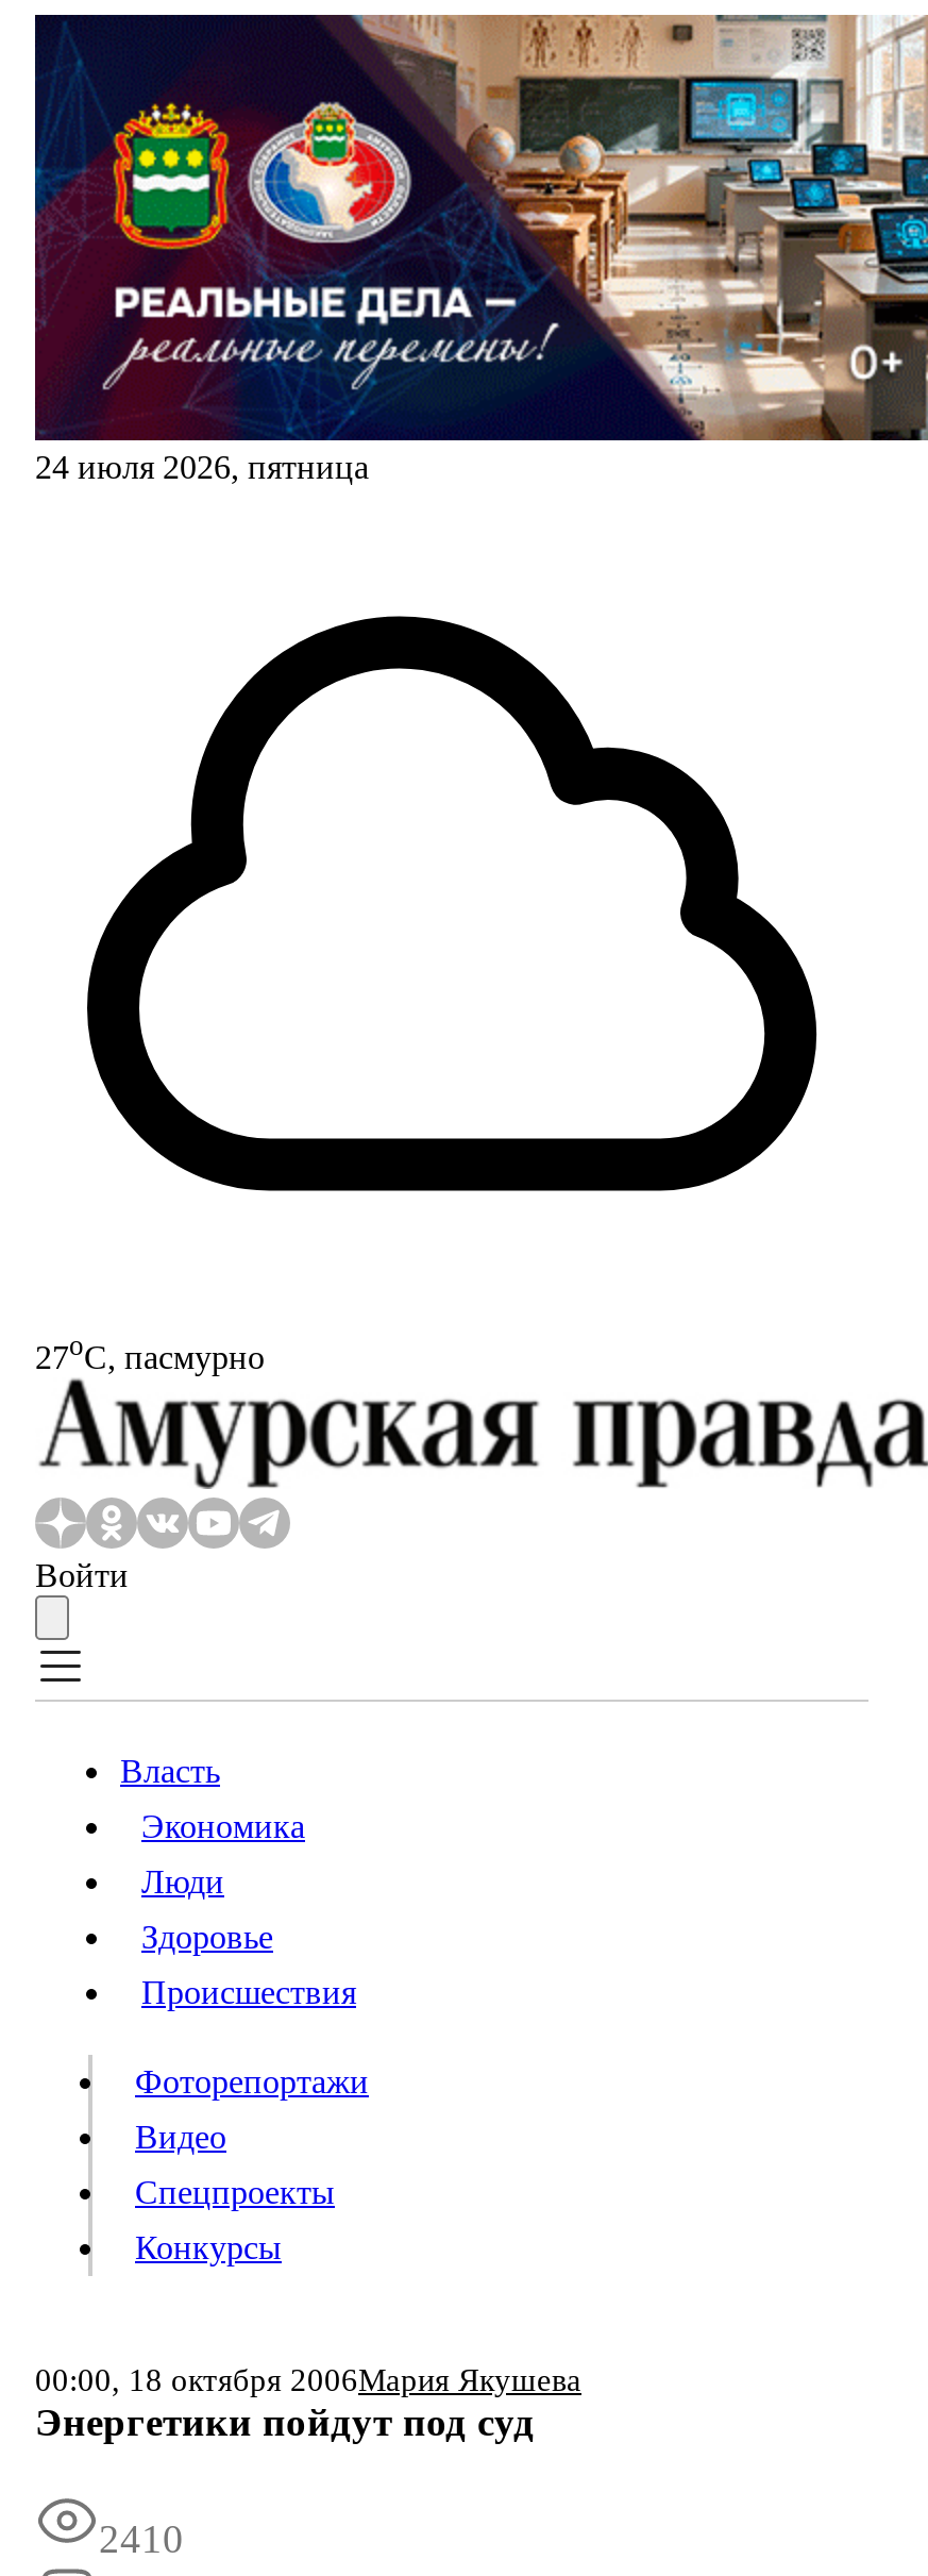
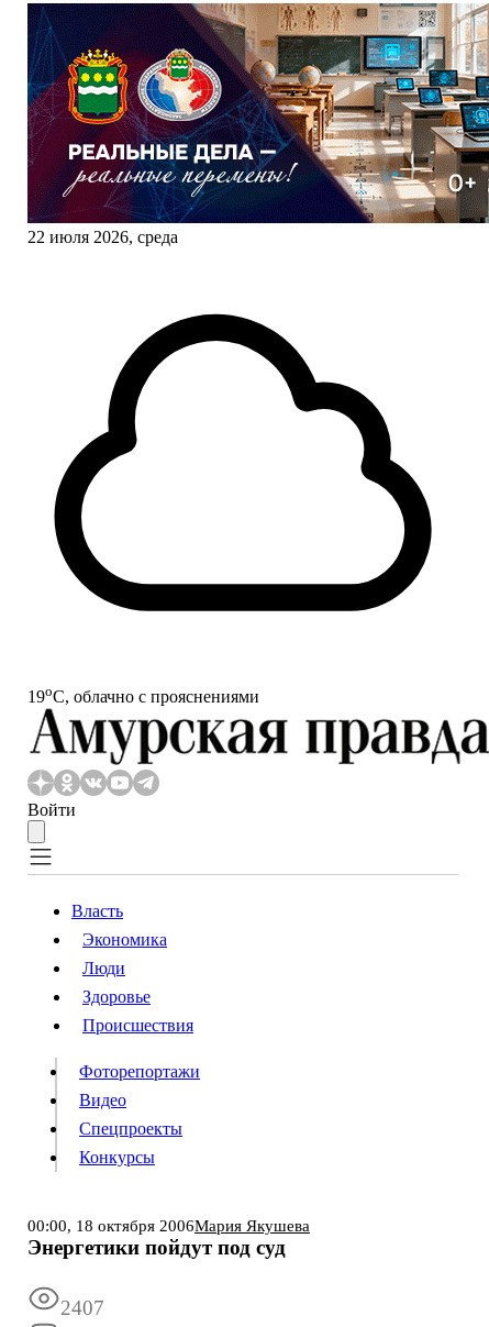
[35,449,369,485] 24 июля 2026, пятница -> [27,228,178,246] 22 июля 2026, среда
[35,1329,265,1375] 27oС, пасмурно -> [27,683,259,706] 19oС, облачно с прояснениями
[99,2517,184,2562] 2410 -> [60,1297,104,1320] 2407

